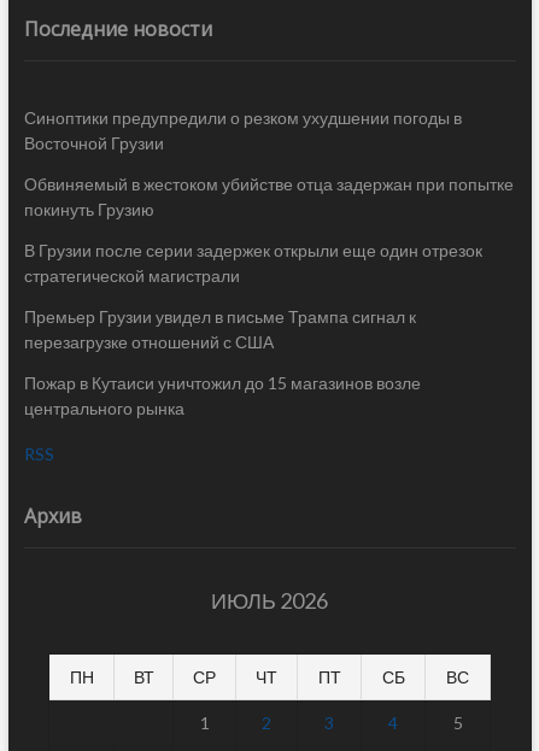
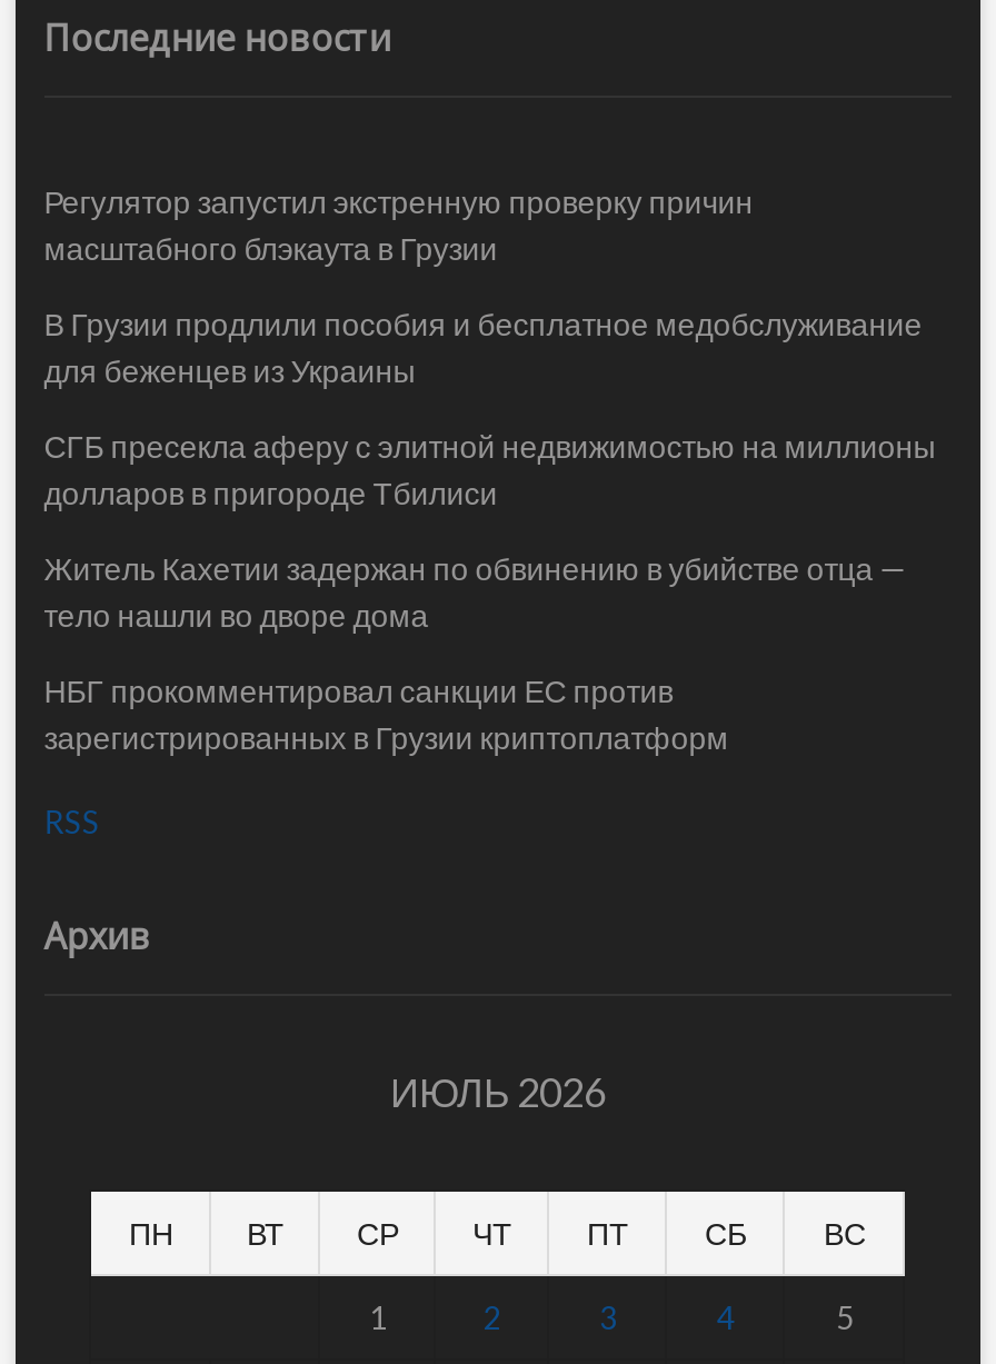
[24,107,462,152] Синоптики предупредили о резком ухудшении погоды в | Восточной Грузии -> [44,183,753,268] Регулятор запустил экстренную проверку причин | масштабного блэкаута в Грузии
[24,173,513,219] Обвиняемый в жестоком убийстве отца задержан при попытке | покинуть Грузию -> [44,306,922,390] В Грузии продлили пособия и бесплатное медобслуживание | для беженцев из Украины
[24,239,482,285] В Грузии после серии задержек открыли еще один отрезок | стратегической магистрали -> [44,428,936,512] СГБ пресекла аферу с элитной недвижимостью на миллионы | долларов в пригороде Тбилиси
[24,306,416,351] Премьер Грузии увидел в письме Трампа сигнал к | перезагрузке отношений с США -> [44,550,907,635] Житель Кахетии задержан по обвинению в убийстве отца — | тело нашли во дворе дома
[24,372,421,418] Пожар в Кутаиси уничтожил до 15 магазинов возле | центрального рынка -> [44,673,729,757] НБГ прокомментировал санкции ЕС против | зарегистрированных в Грузии криптоплатформ

